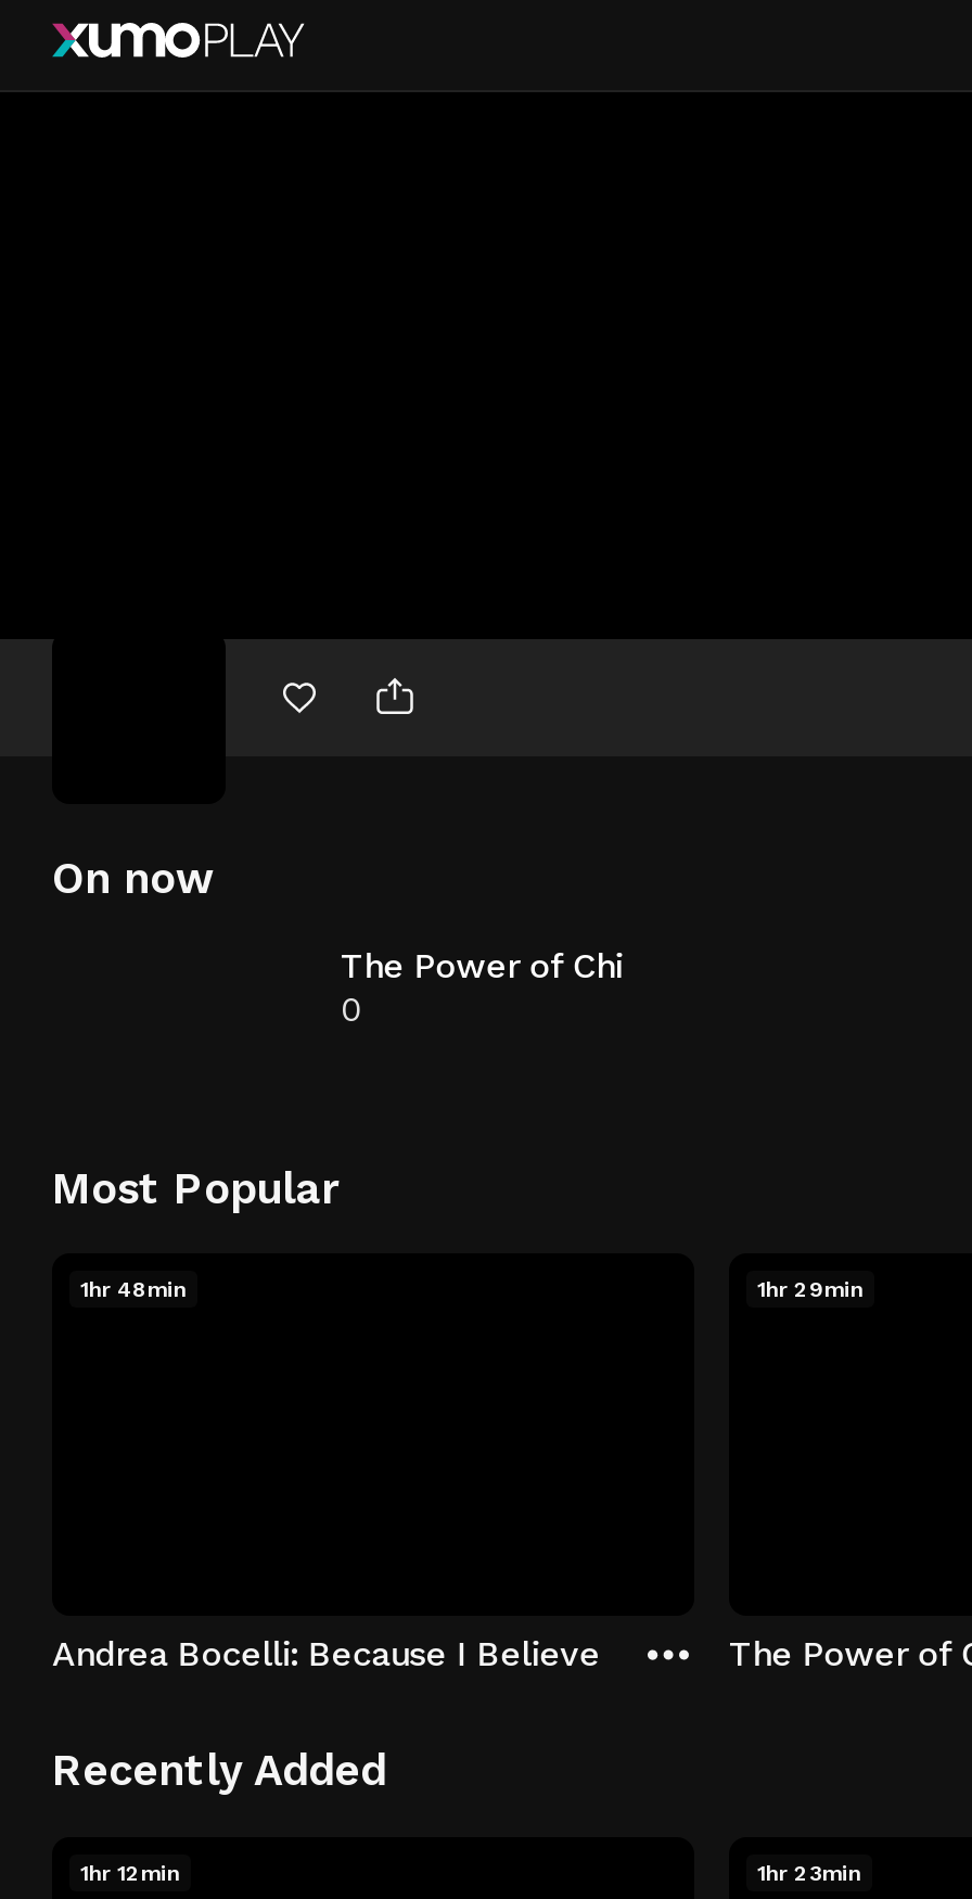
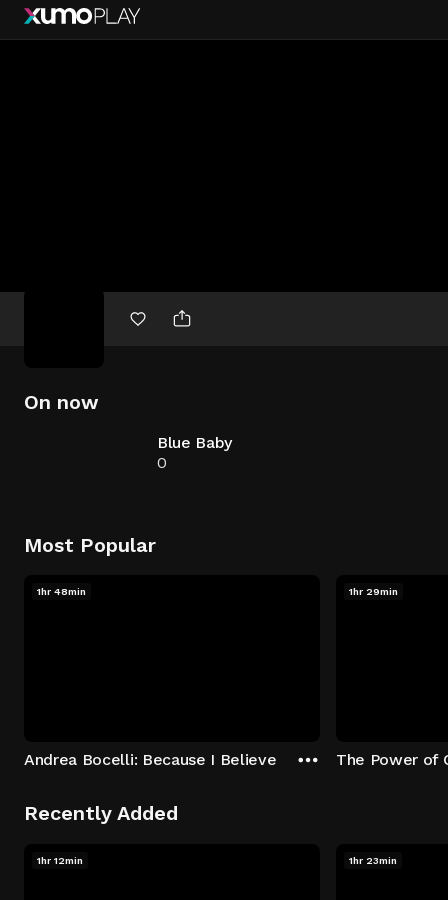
[341,945,622,986] The Power of Chi -> [157,433,232,452] Blue Baby

